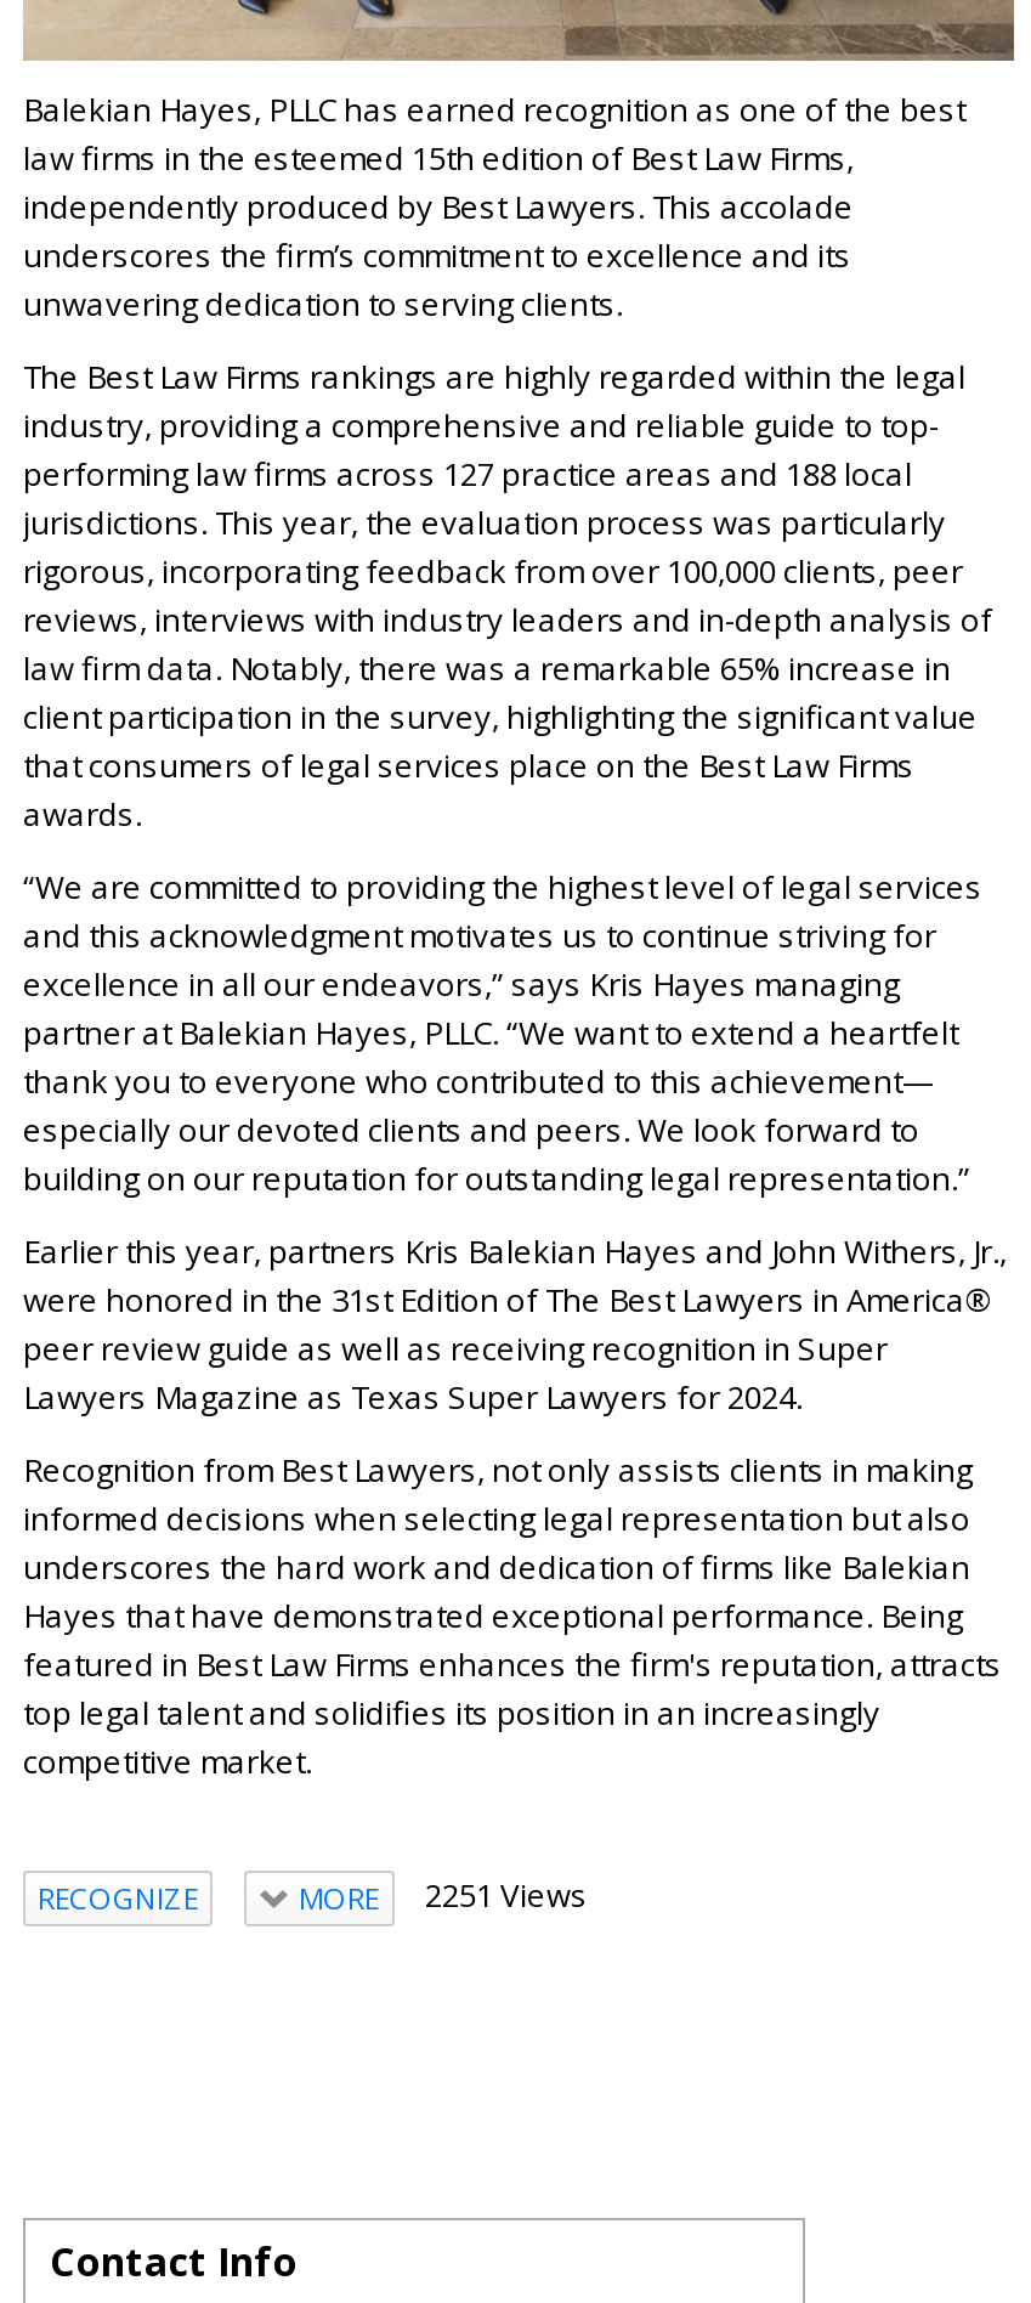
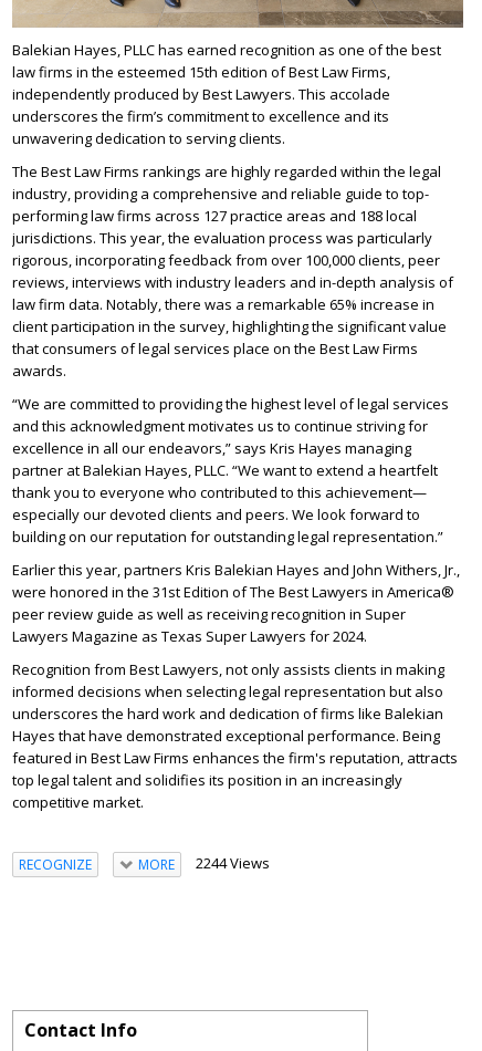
[299,1873,588,1920] MORE 2251 Views -> [138,853,269,874] MORE 2244 Views

